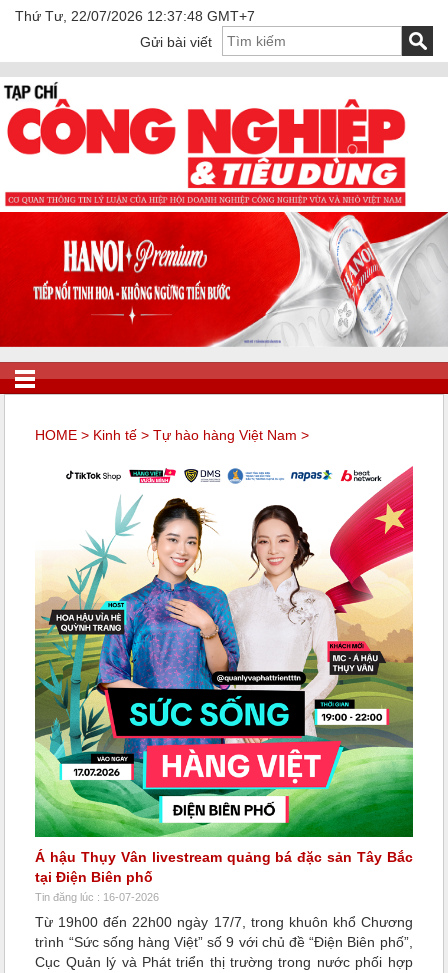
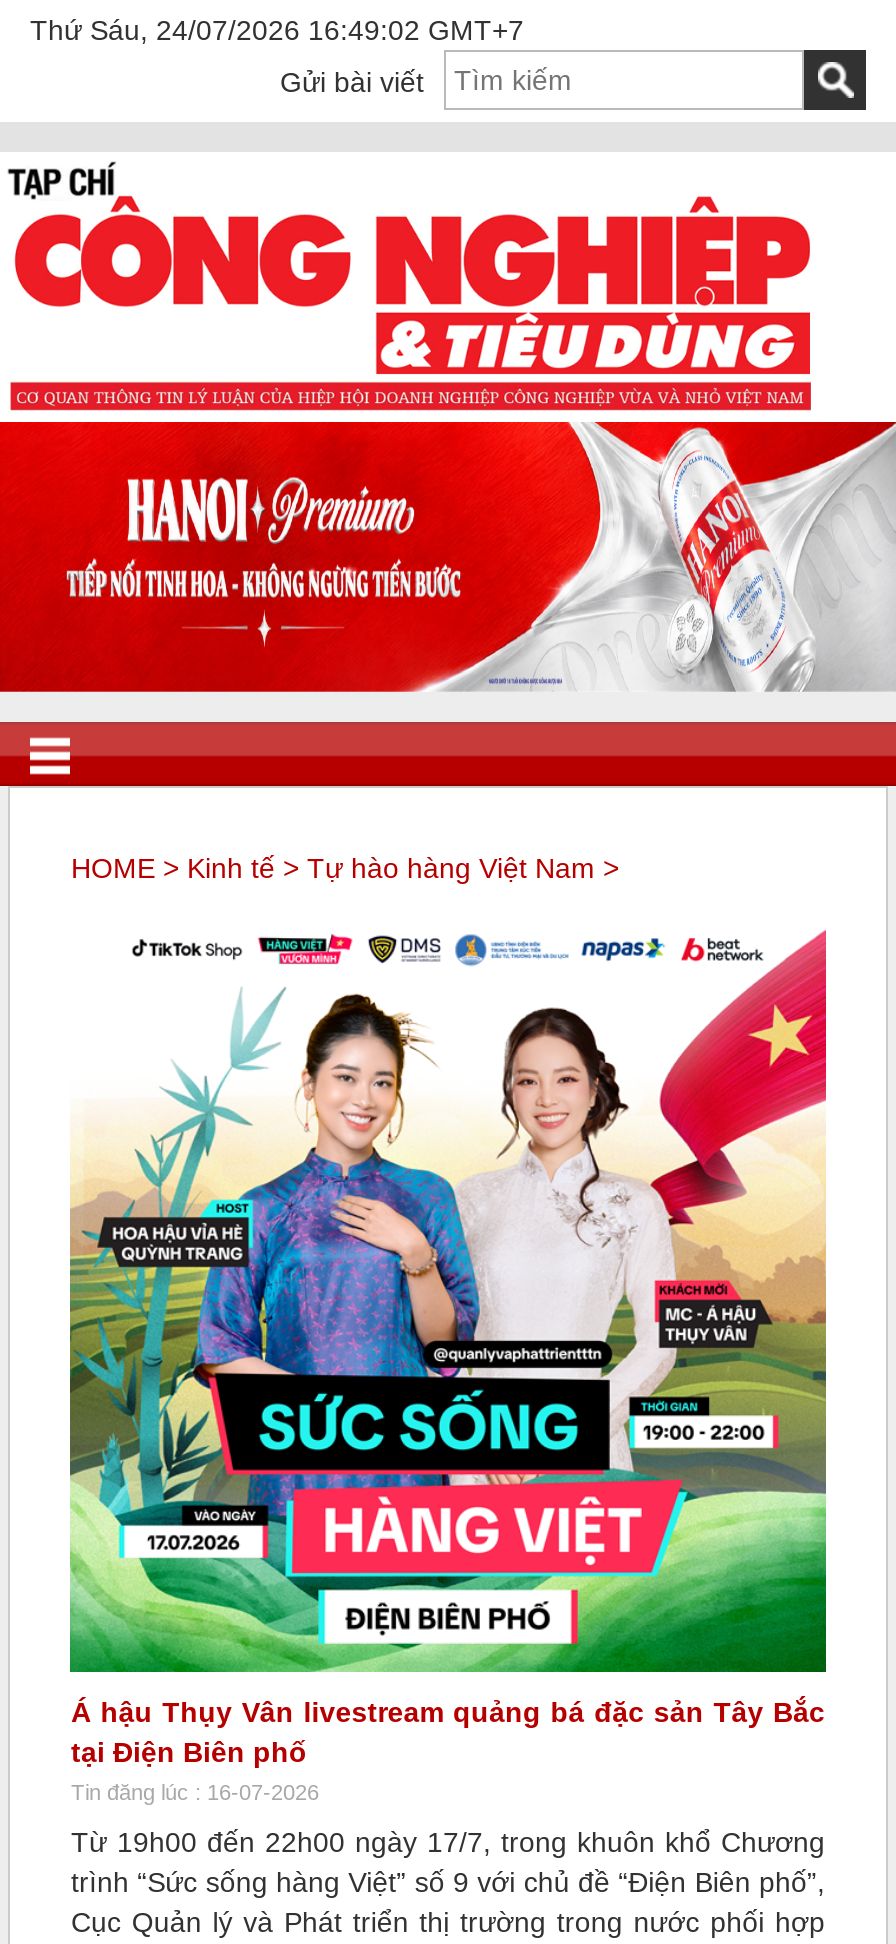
[15,8,255,24] Thứ Tư, 22/07/2026 12:37:48 GMT+7 -> [30,14,524,46] Thứ Sáu, 24/07/2026 16:49:02 GMT+7

